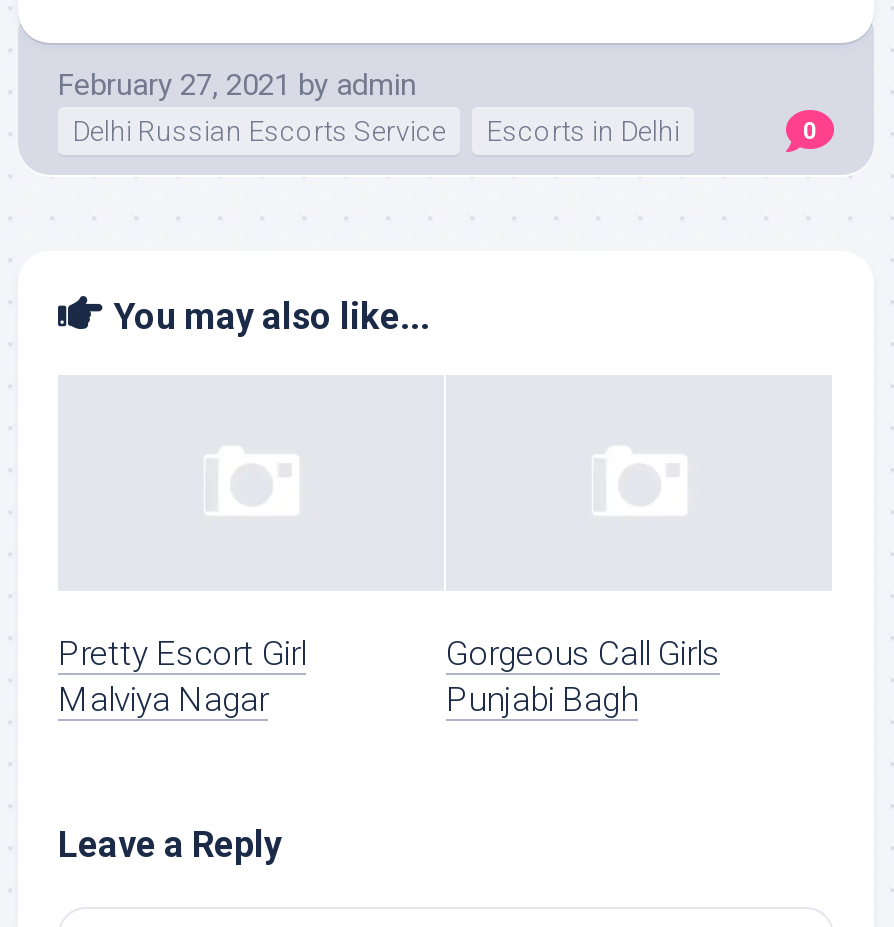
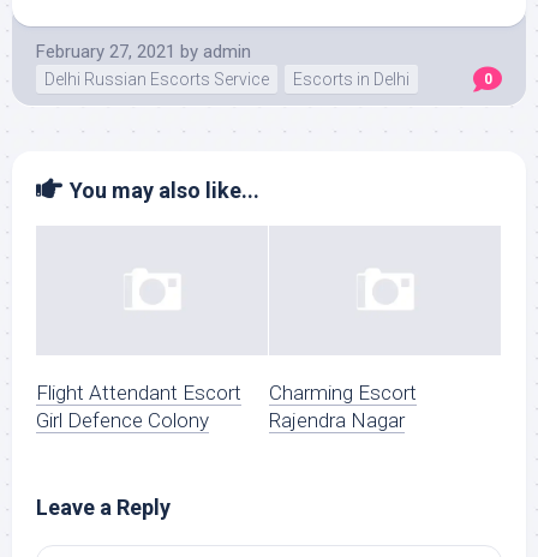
[58,633,306,719] Pretty Escort Girl | Malviya Nagar -> [36,381,241,432] Flight Attendant Escort | Girl Defence Colony
[446,633,720,719] Gorgeous Call Girls | Punjabi Bagh -> [269,381,417,432] Charming Escort | Rajendra Nagar

